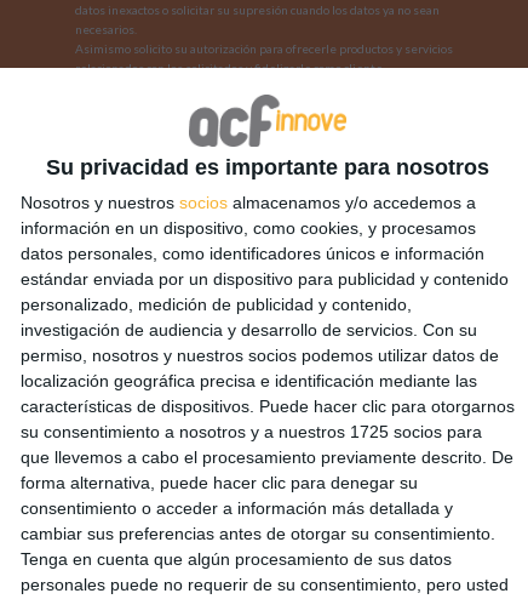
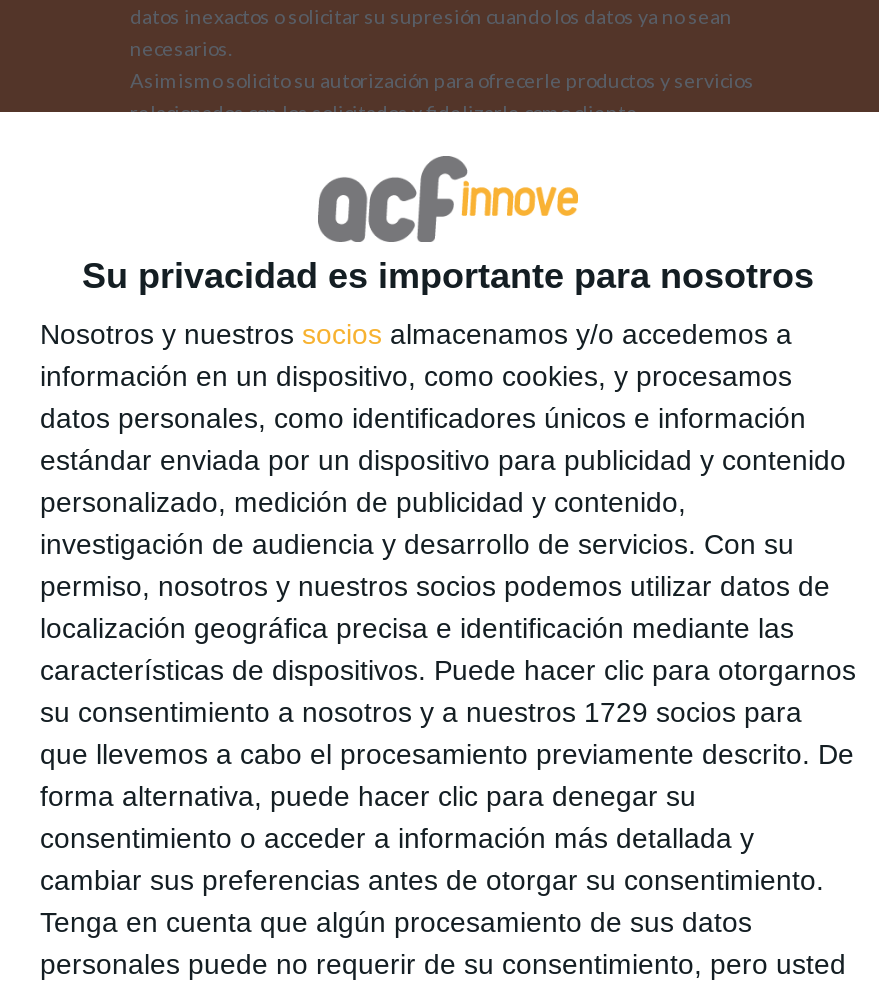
[21,423,482,442] su consentimiento a nosotros y a nuestros 1725 socios para -> [40,697,802,729] su consentimiento a nosotros y a nuestros 1729 socios para

